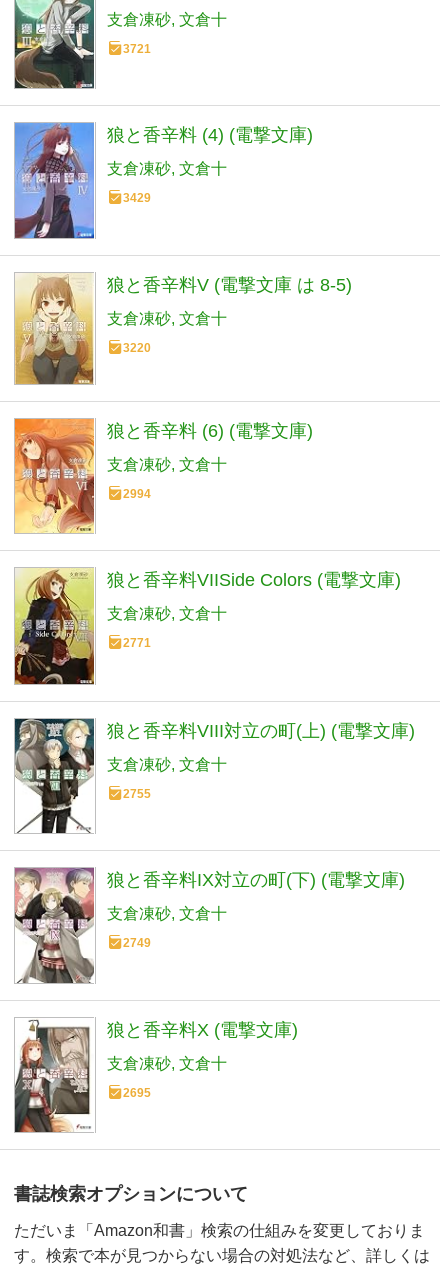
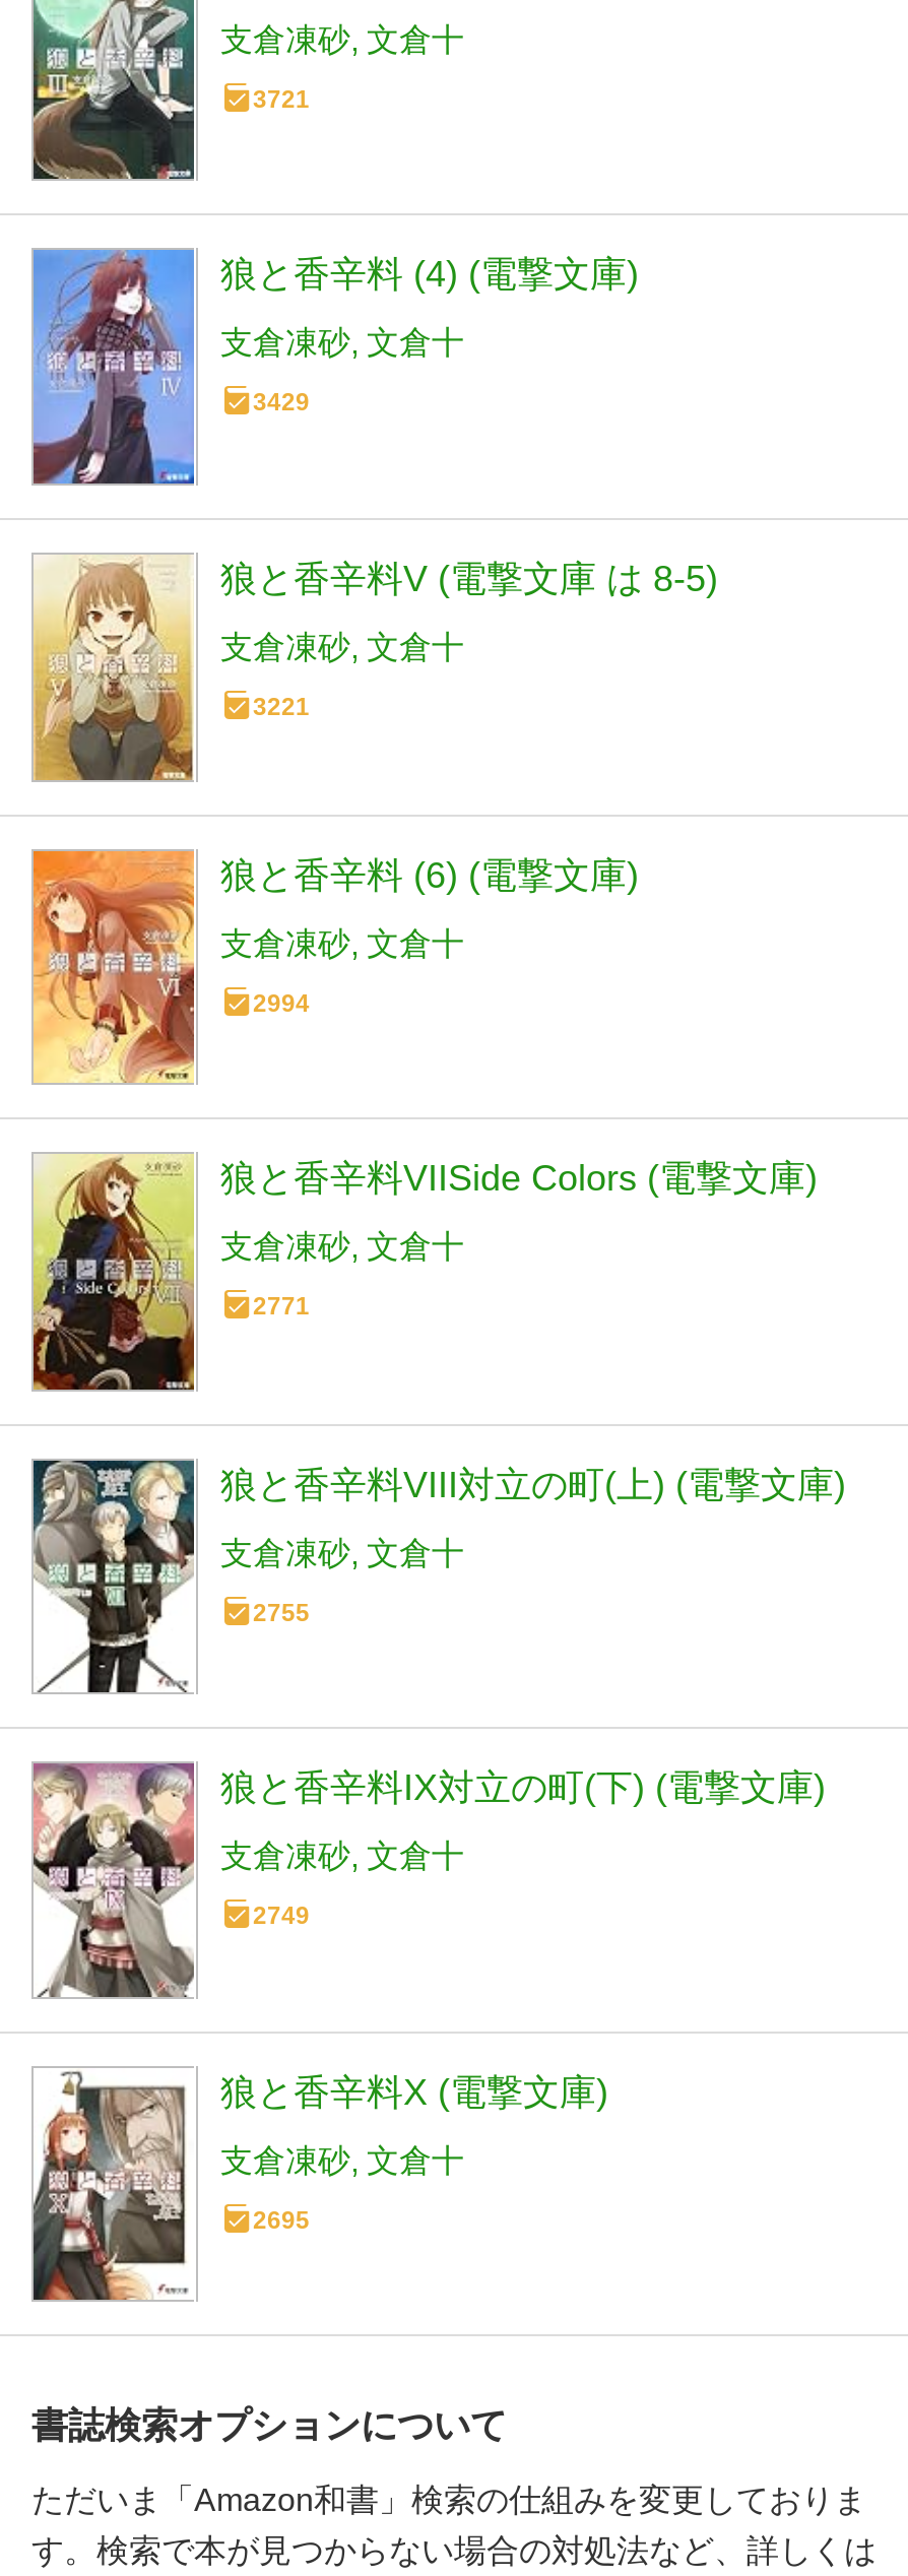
[123,340,151,354] 3220 -> [253,692,310,720] 3221

